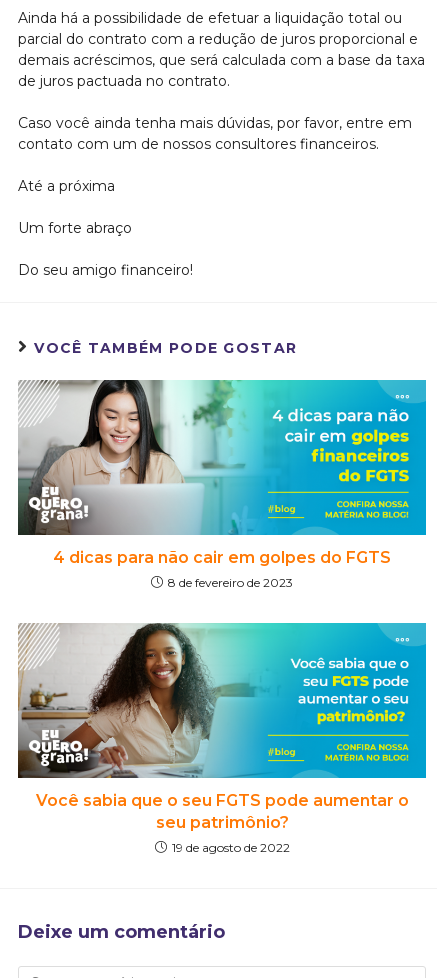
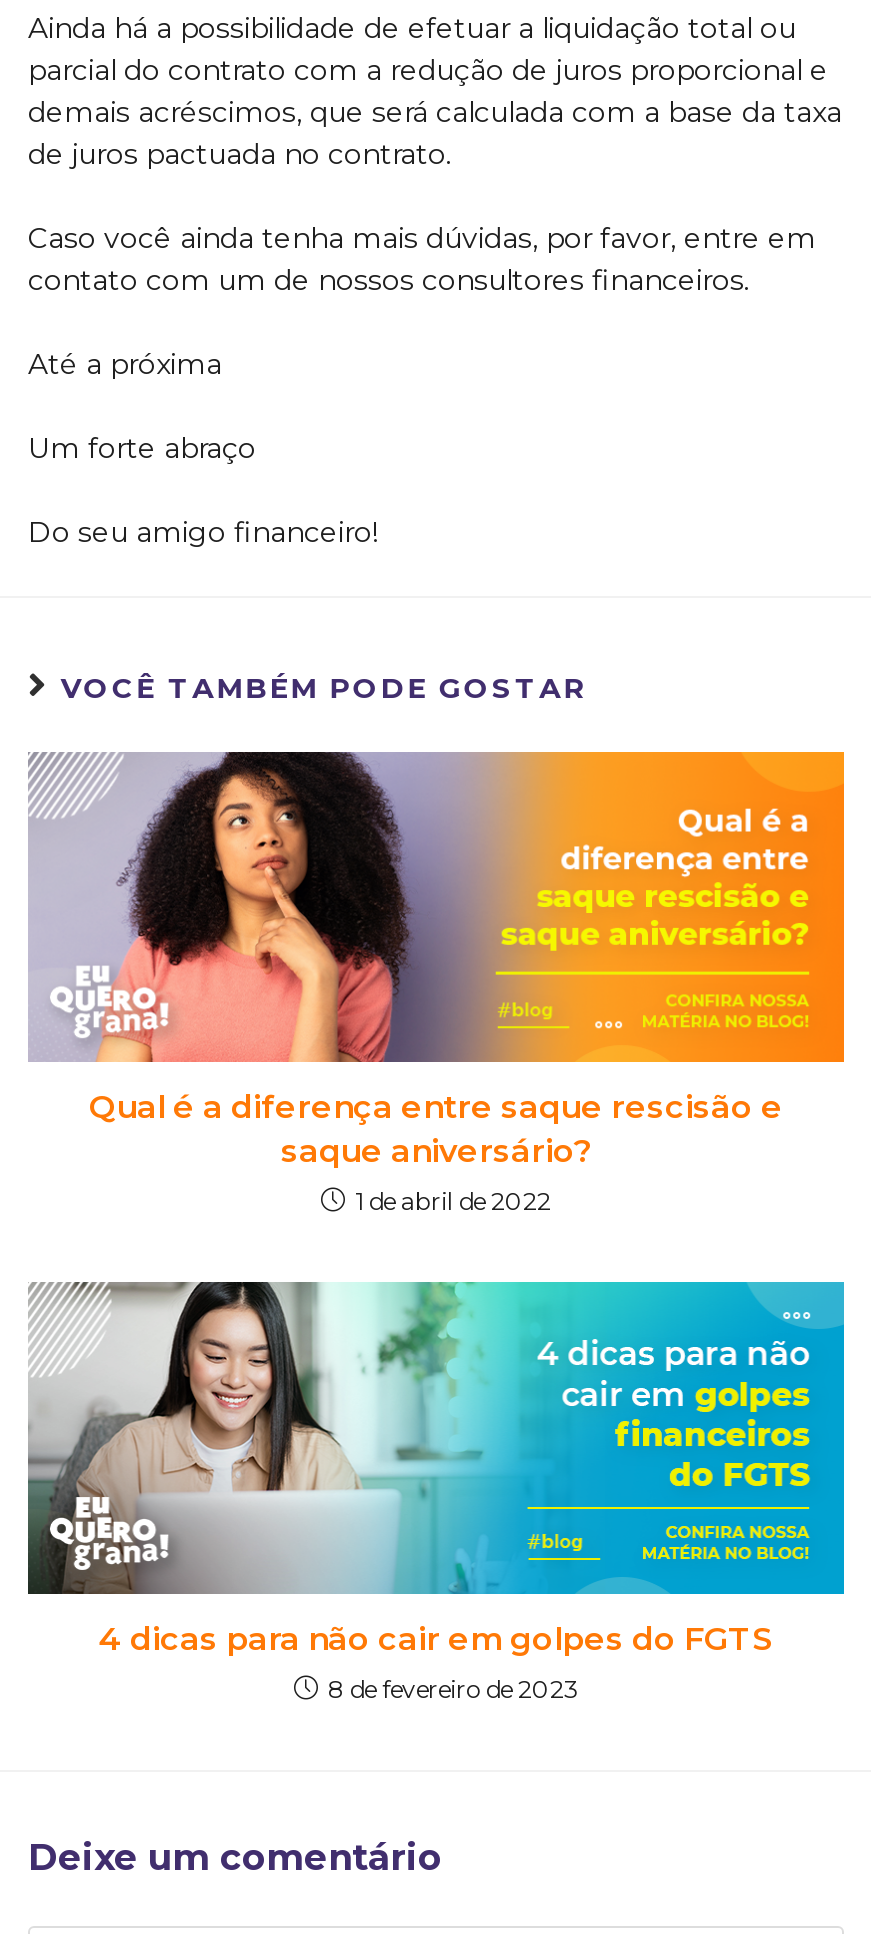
none -> [30,750,846,1217] [image] | Qual é a diferença entre saque rescisão e | saque aniversário? | 1 de abril de 2022
moved [16,378,412,590] -> [24,1278,816,1703]: [image] | 4 dicas para não cair em golpes do FGTS | 8 de fevereiro de 2023
[17,622,427,855] [image] | Você sabia que o seu FGTS pode aumentar o | seu patrimônio? | 19 de agosto de 2022 -> none

